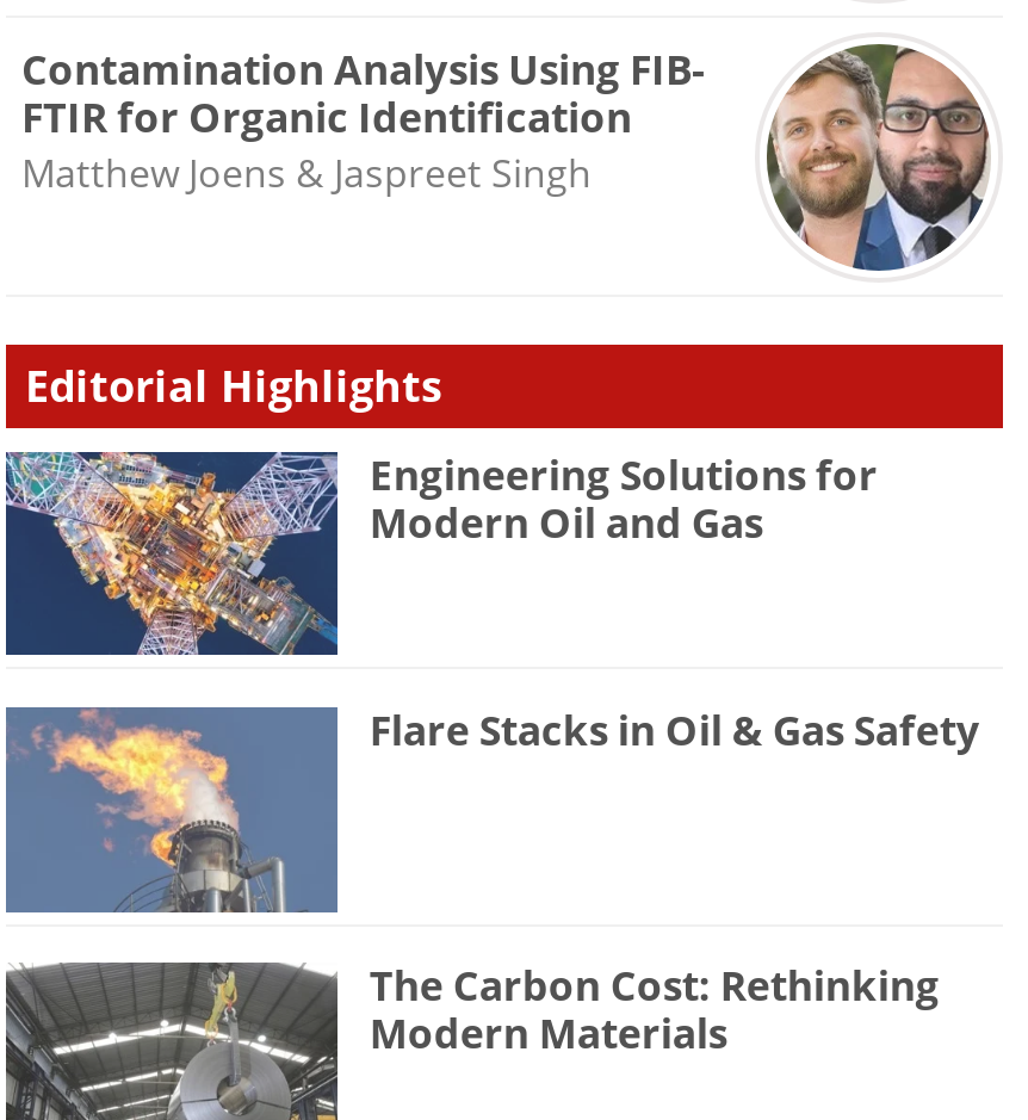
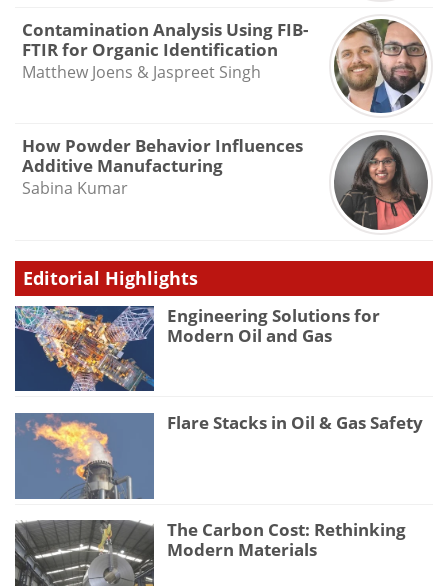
none -> [21,134,428,230] [image] | How Powder Behavior Influences | Additive Manufacturing | Sabina Kumar

